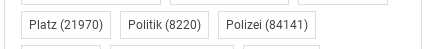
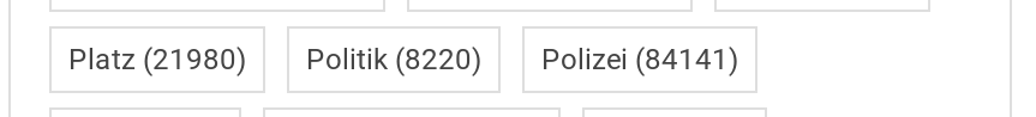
[29,18,308,32] Platz (21970) Politik (8220) Polizei (84141) -> [68,43,738,77] Platz (21980) Politik (8220) Polizei (84141)

